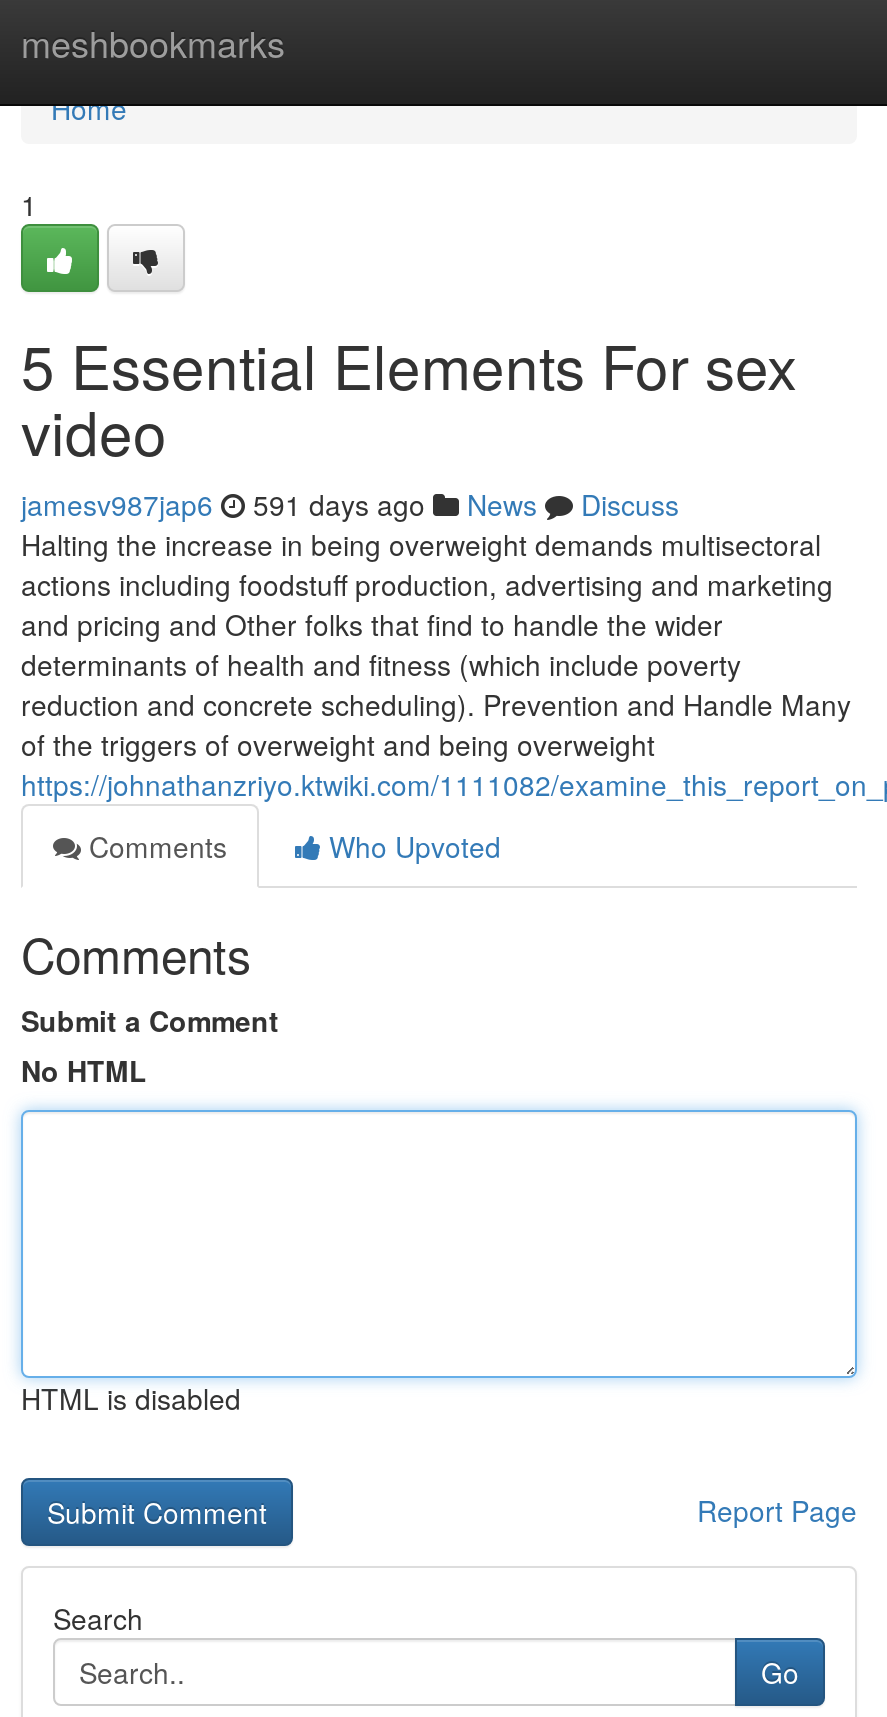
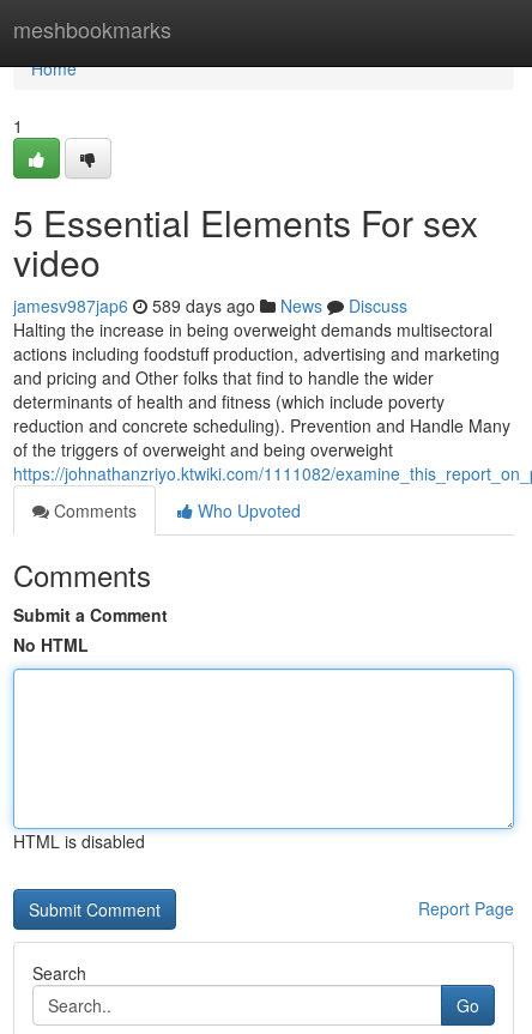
[21,484,679,524] jamesv987jap6 591 days ago News Discuss -> [13,294,407,318] jamesv987jap6 589 days ago News Discuss

